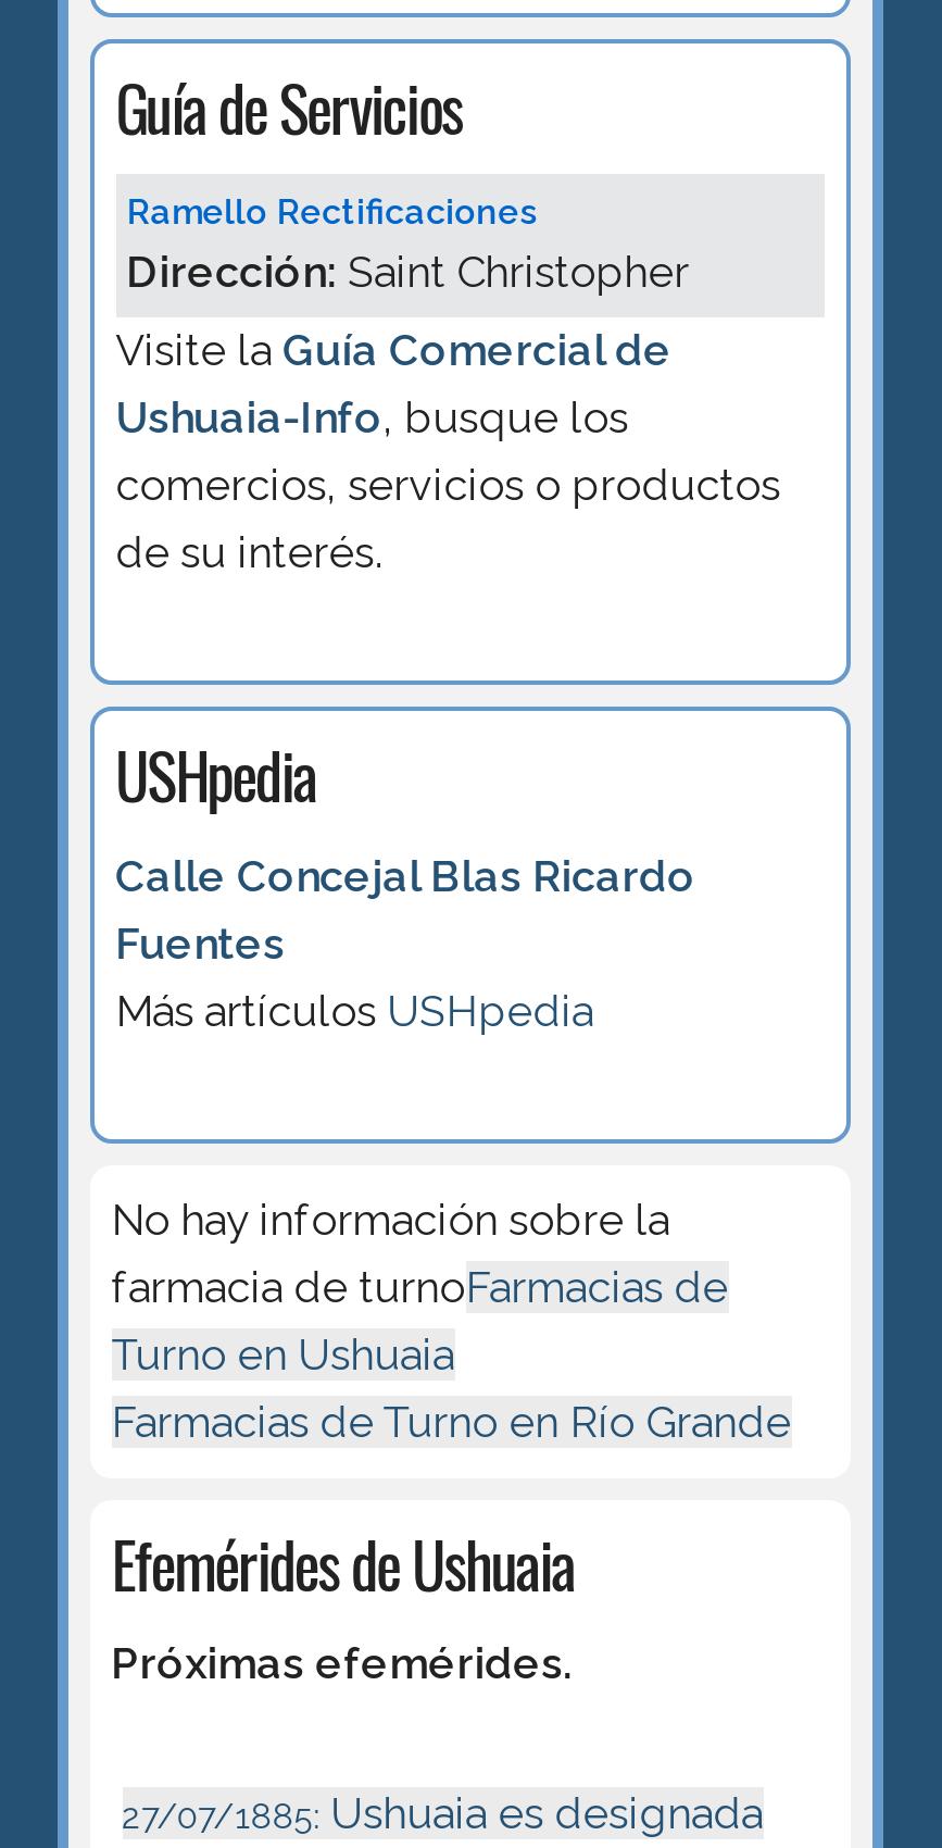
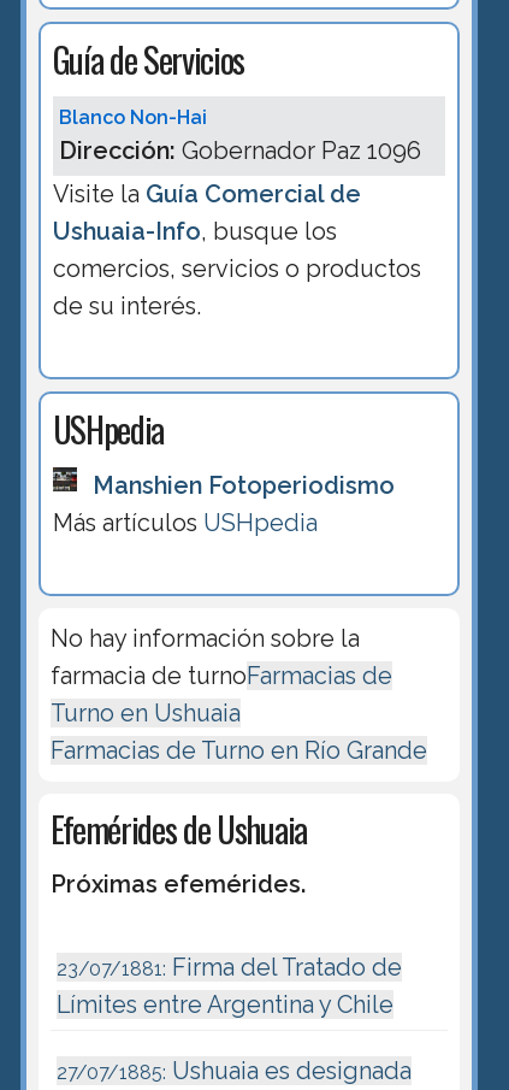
[126,192,689,299] Ramello Rectificaciones | Dirección: Saint Christopher -> [58,106,421,165] Blanco Non-Hai | Dirección: Gobernador Paz 1096
[115,849,696,969] Calle Concejal Blas Ricardo | Fuentes -> [92,470,394,499] Manshien Fotoperiodismo
moved [111,984,791,1689] -> [50,508,427,898]: Más artículos USHpedia | No hay información sobre la | farmacia de turnoFarmacias de | Turno en Ushuaia | Farmacias de Turno en Río Grande | Efemérides de Ushuaia | Próximas efemérides.
none -> [56,952,401,1019] 23/07/1881: Firma del Tratado de | Límites entre Argentina y Chile

